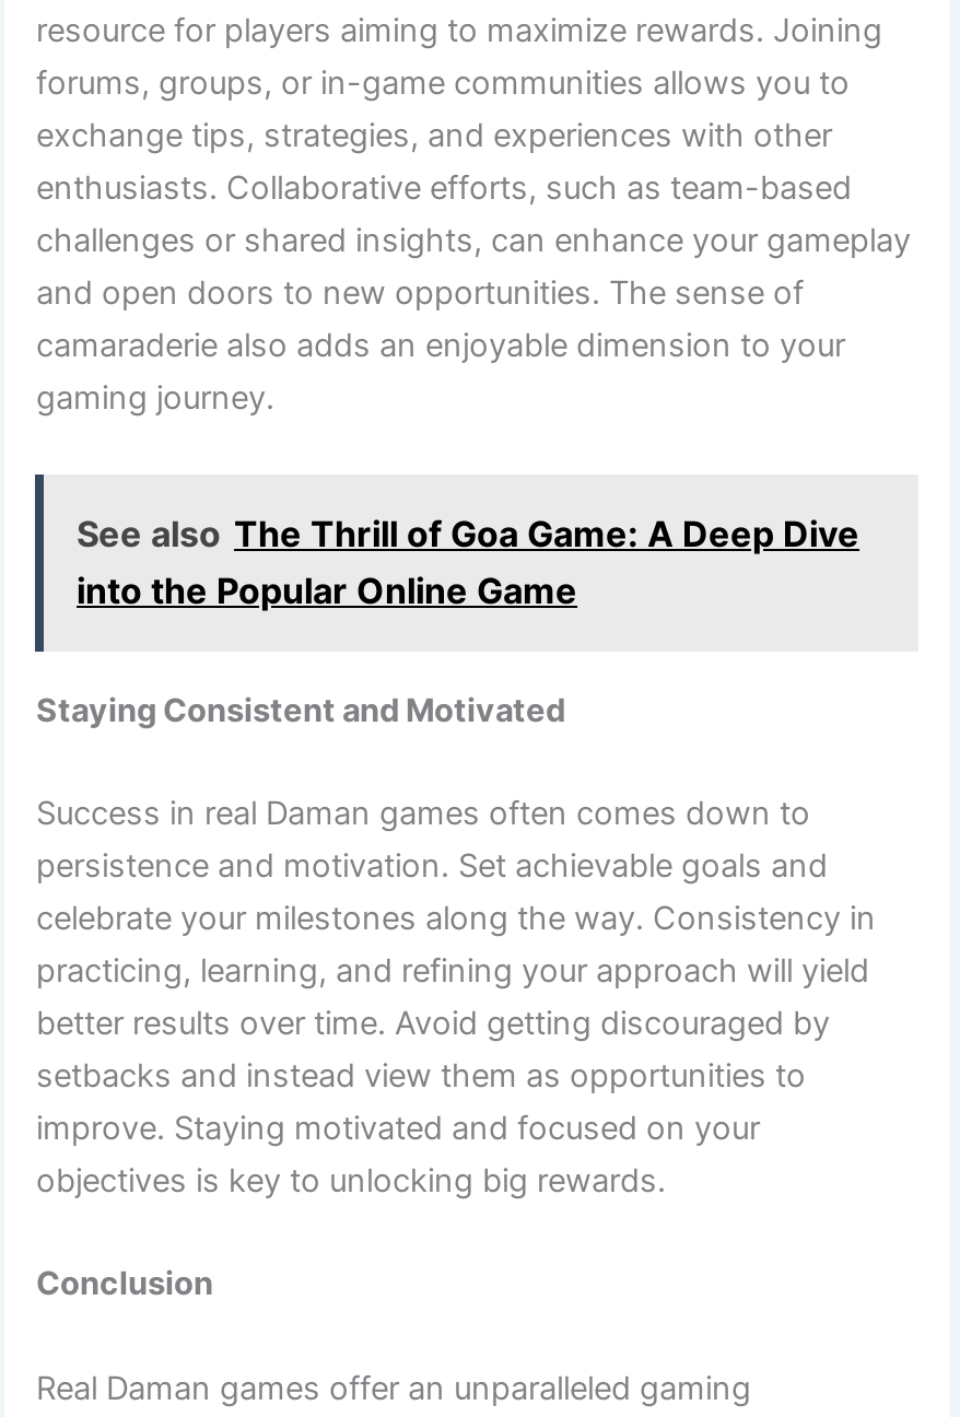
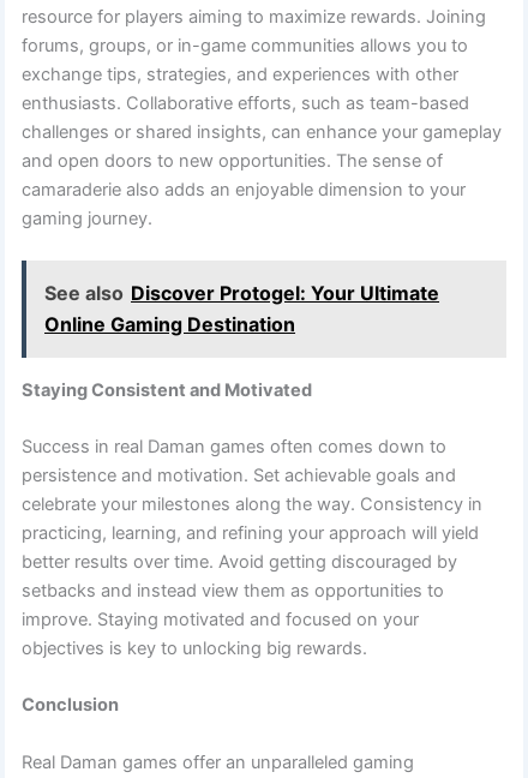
[77,513,859,613] See also The Thrill of Goa Game: A Deep Dive | into the Popular Online Game -> [44,282,439,337] See also Discover Protogel: Your Ultimate | Online Gaming Destination

